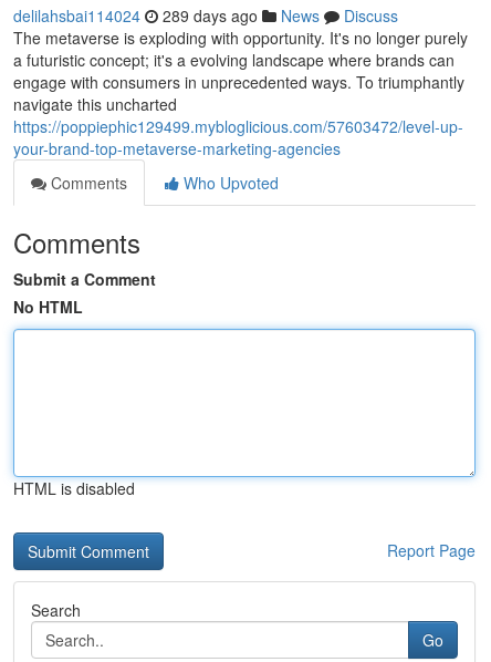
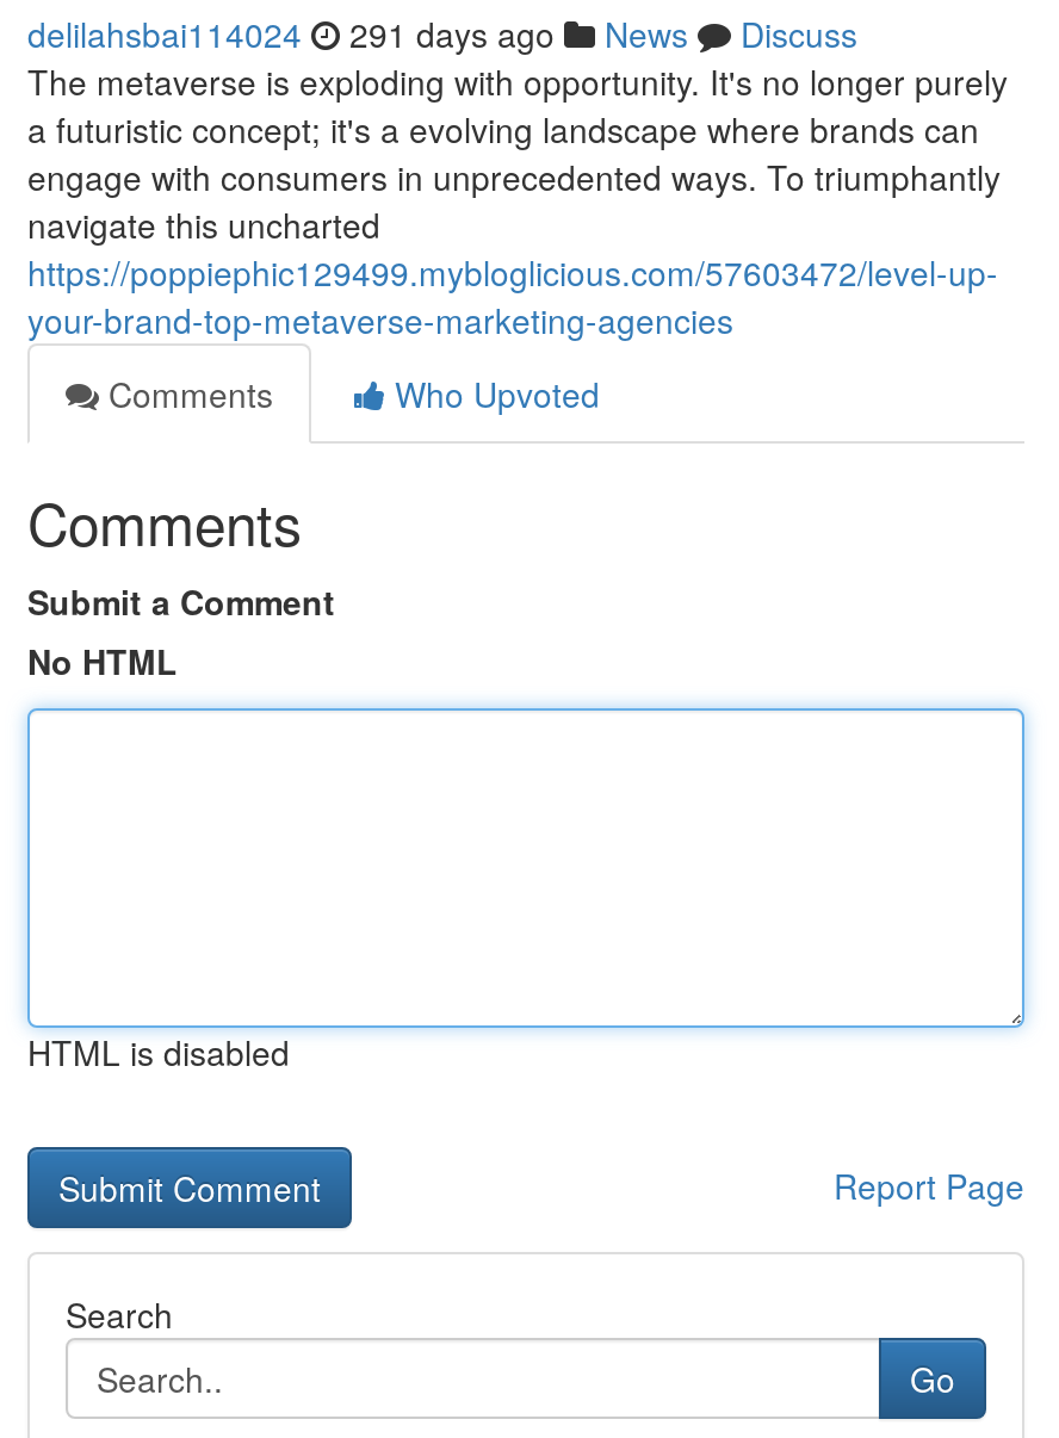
[13,4,398,27] delilahsbai114024 289 days ago News Discuss -> [27,10,857,57] delilahsbai114024 291 days ago News Discuss

